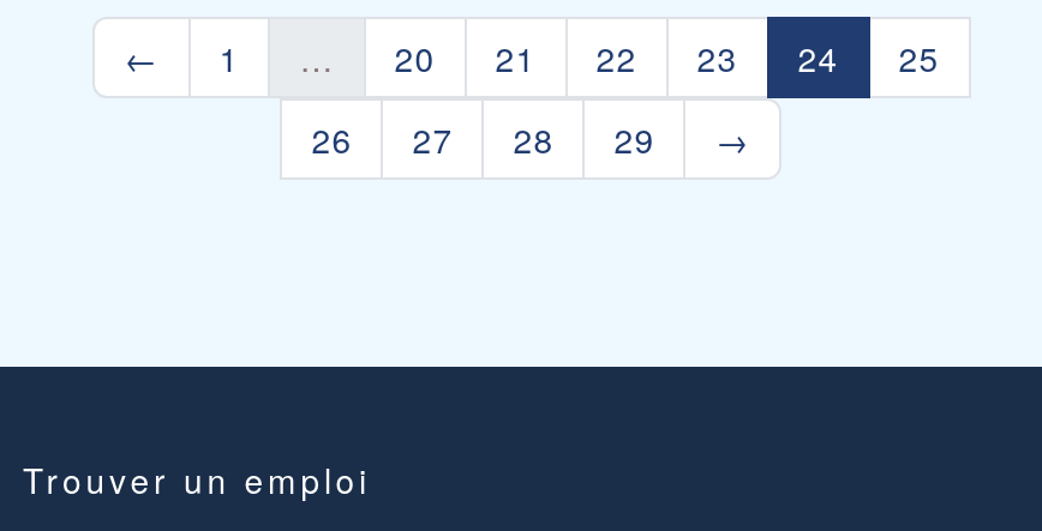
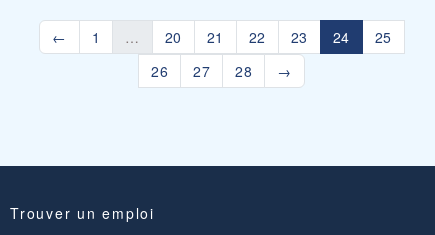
[614,115,655,163] 29 -> none

